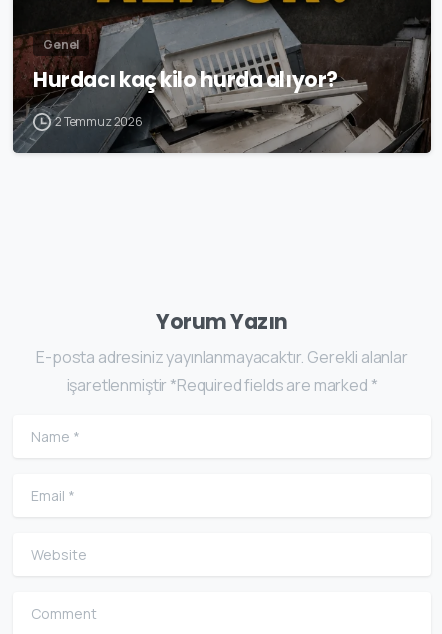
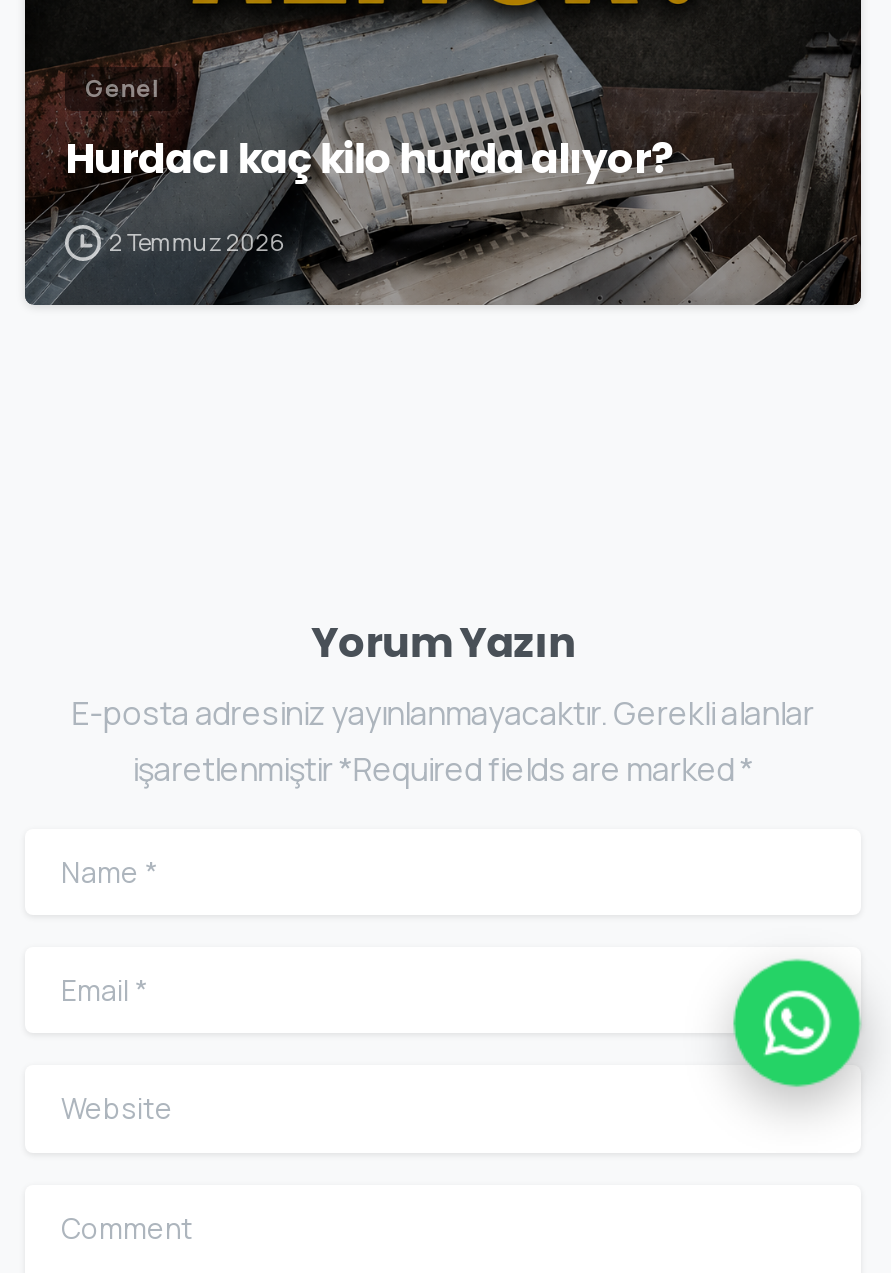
none -> [731,956,865,1102] [image]

